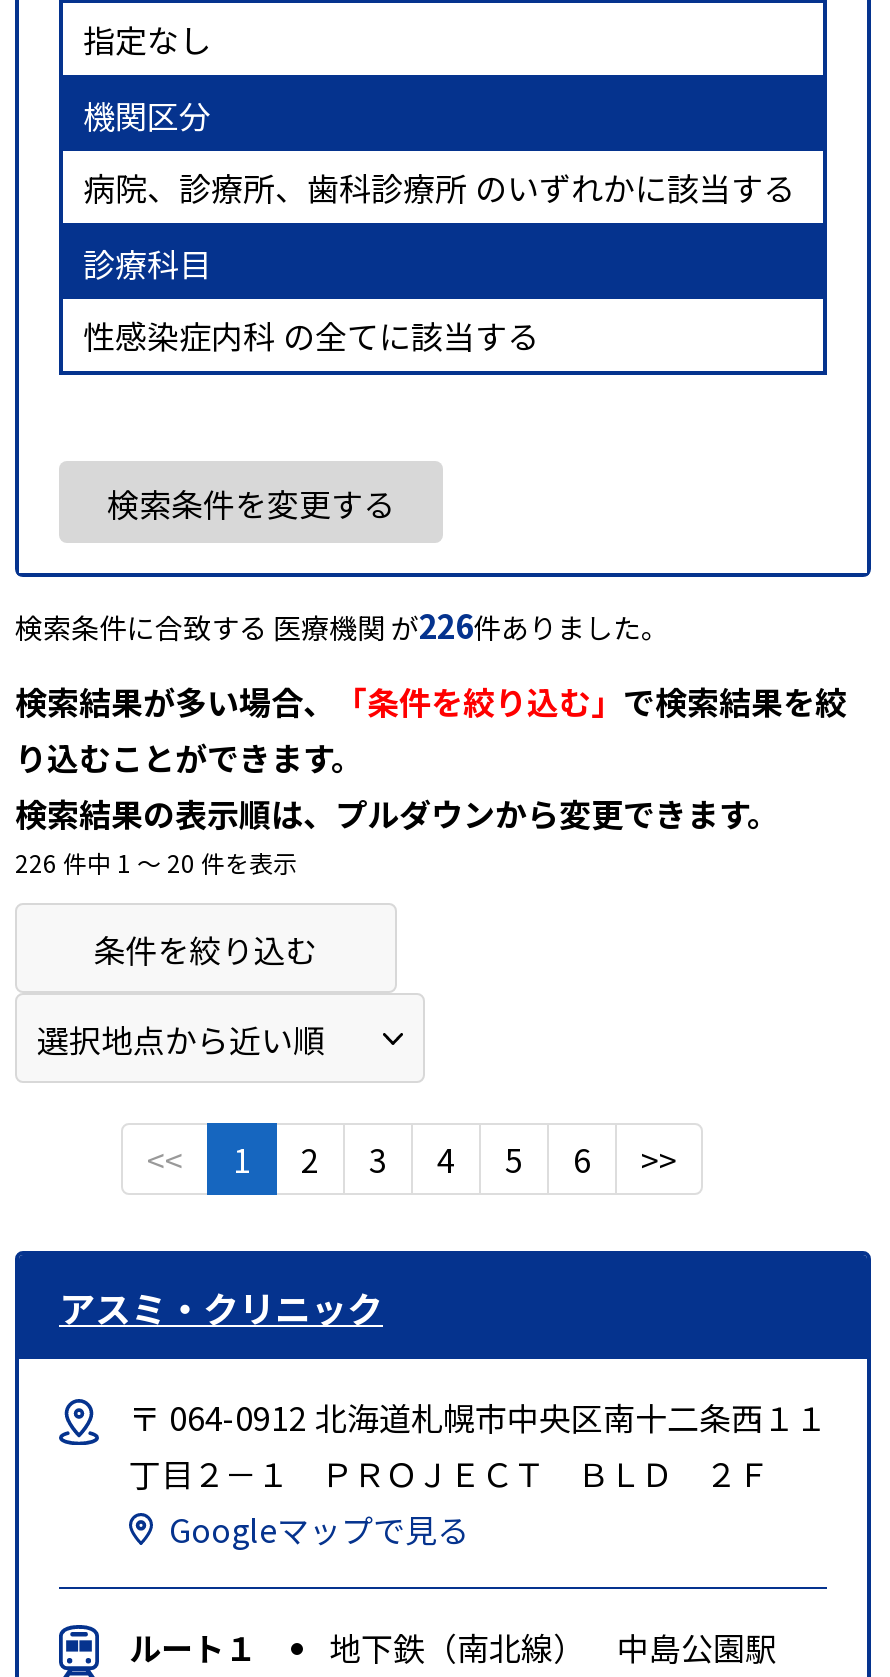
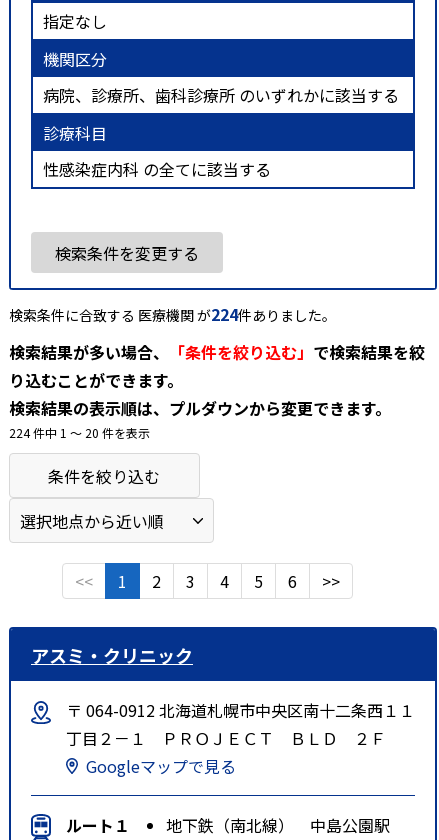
[15,600,669,648] 検索条件に合致する 医療機関 が226件ありました。 -> [9,302,336,326] 検索条件に合致する 医療機関 が224件ありました。
[15,844,297,878] 226 件中 1 〜 20 件を表示 -> [9,424,150,441] 224 件中 1 〜 20 件を表示

